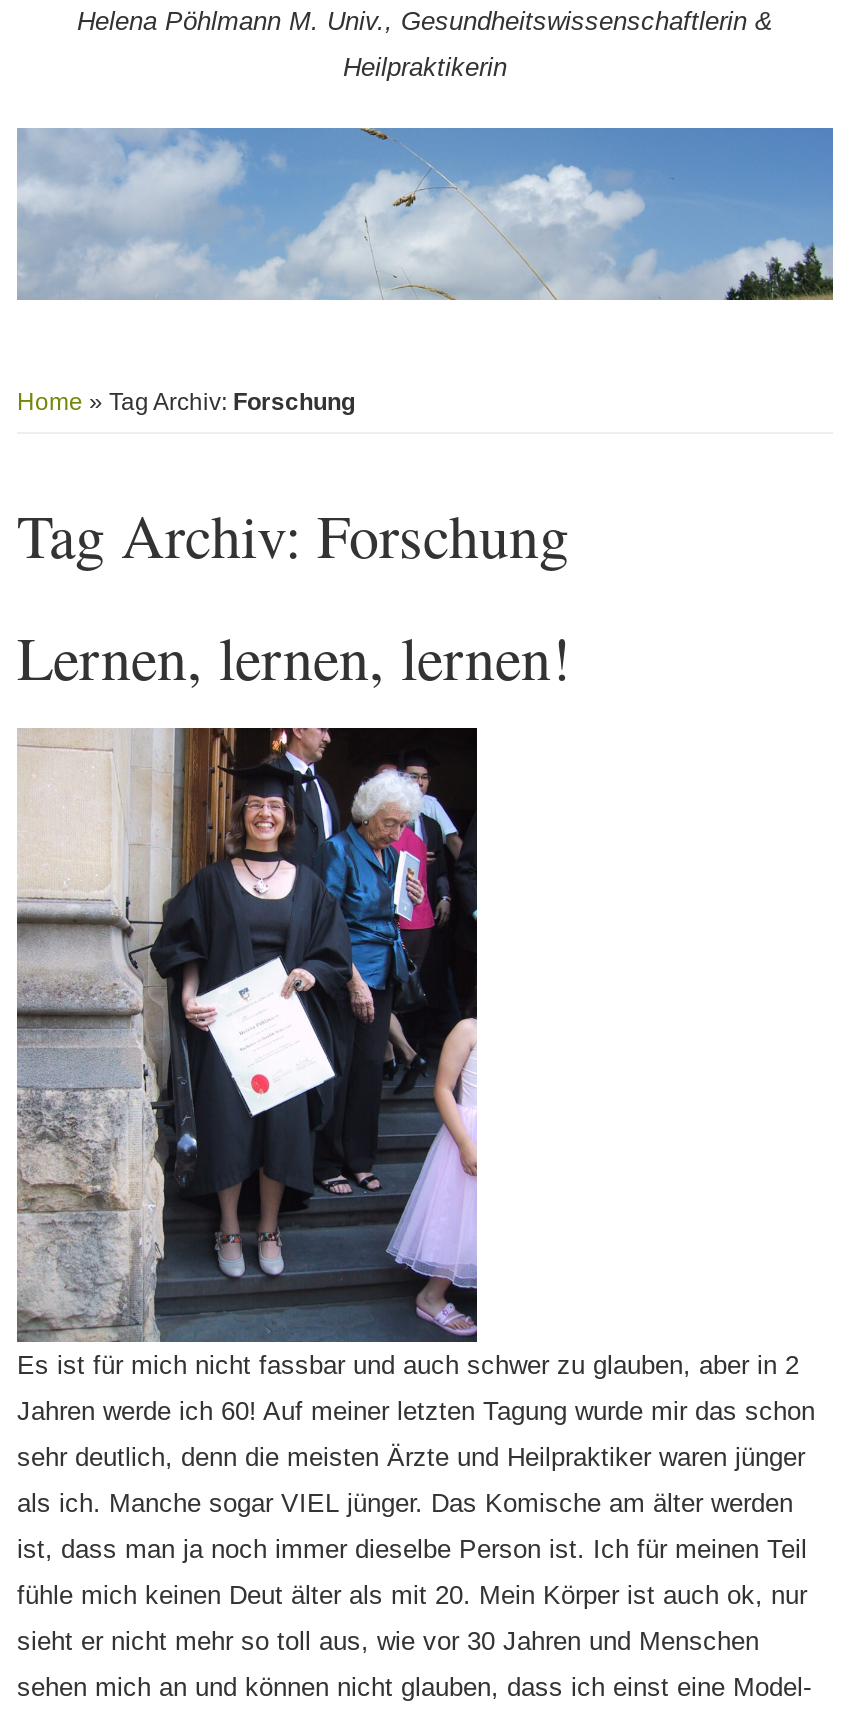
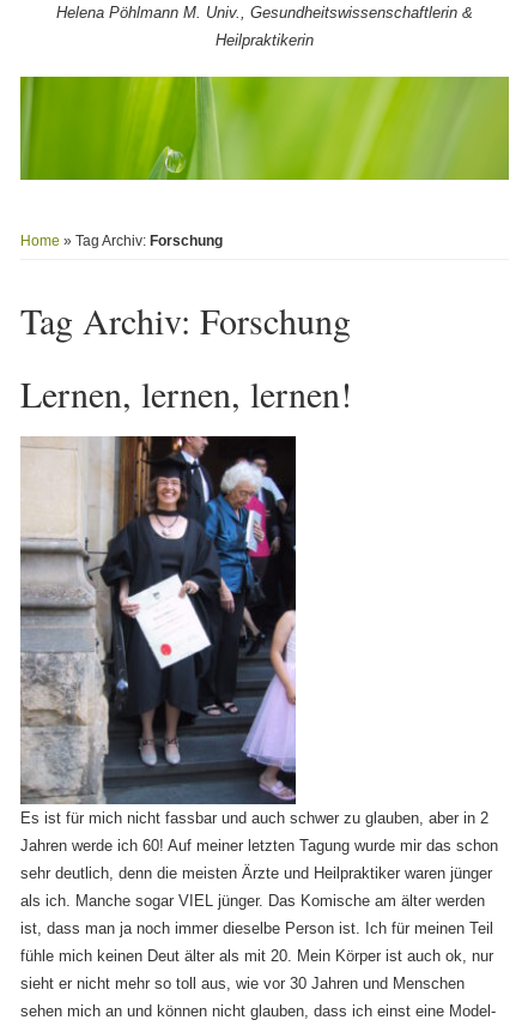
[17,126,835,302] [image] -> [19,76,510,181] [image]

